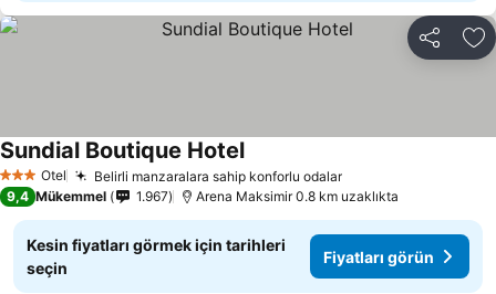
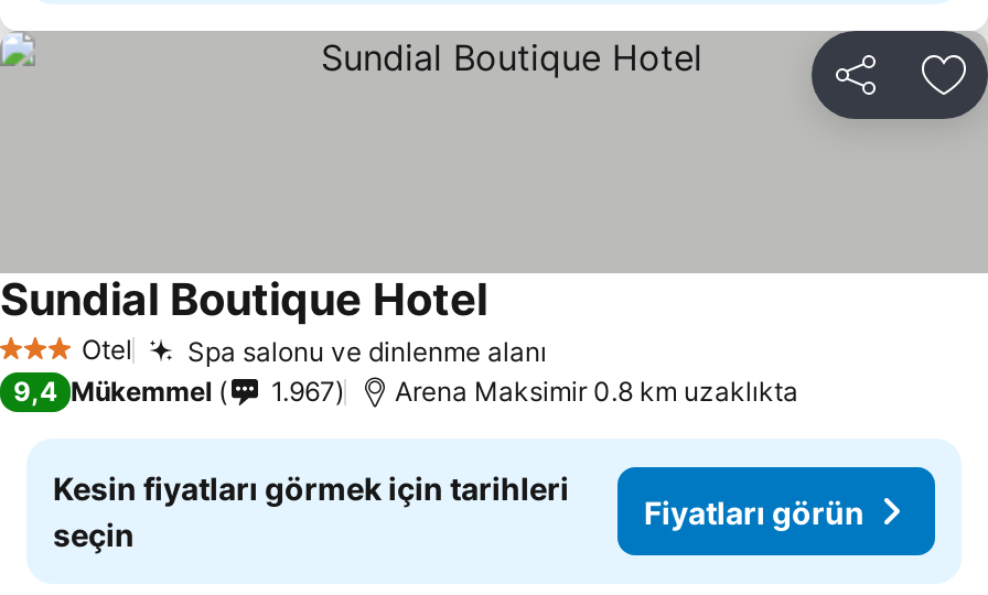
[94,167,342,184] Belirli manzaralara sahip konforlu odalar -> [187,334,547,367] Spa salonu ve dinlenme alanı

